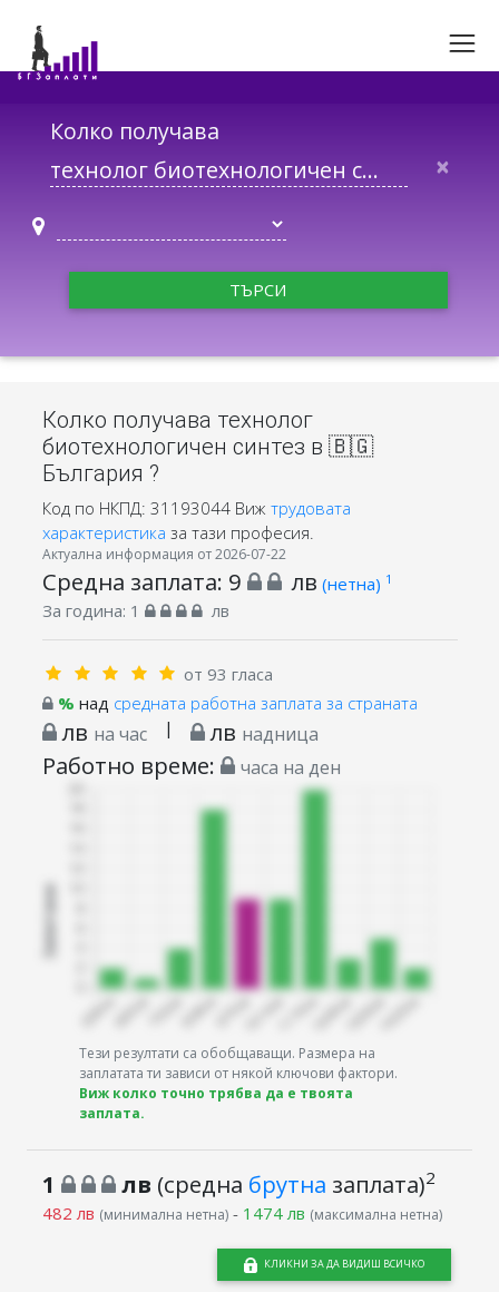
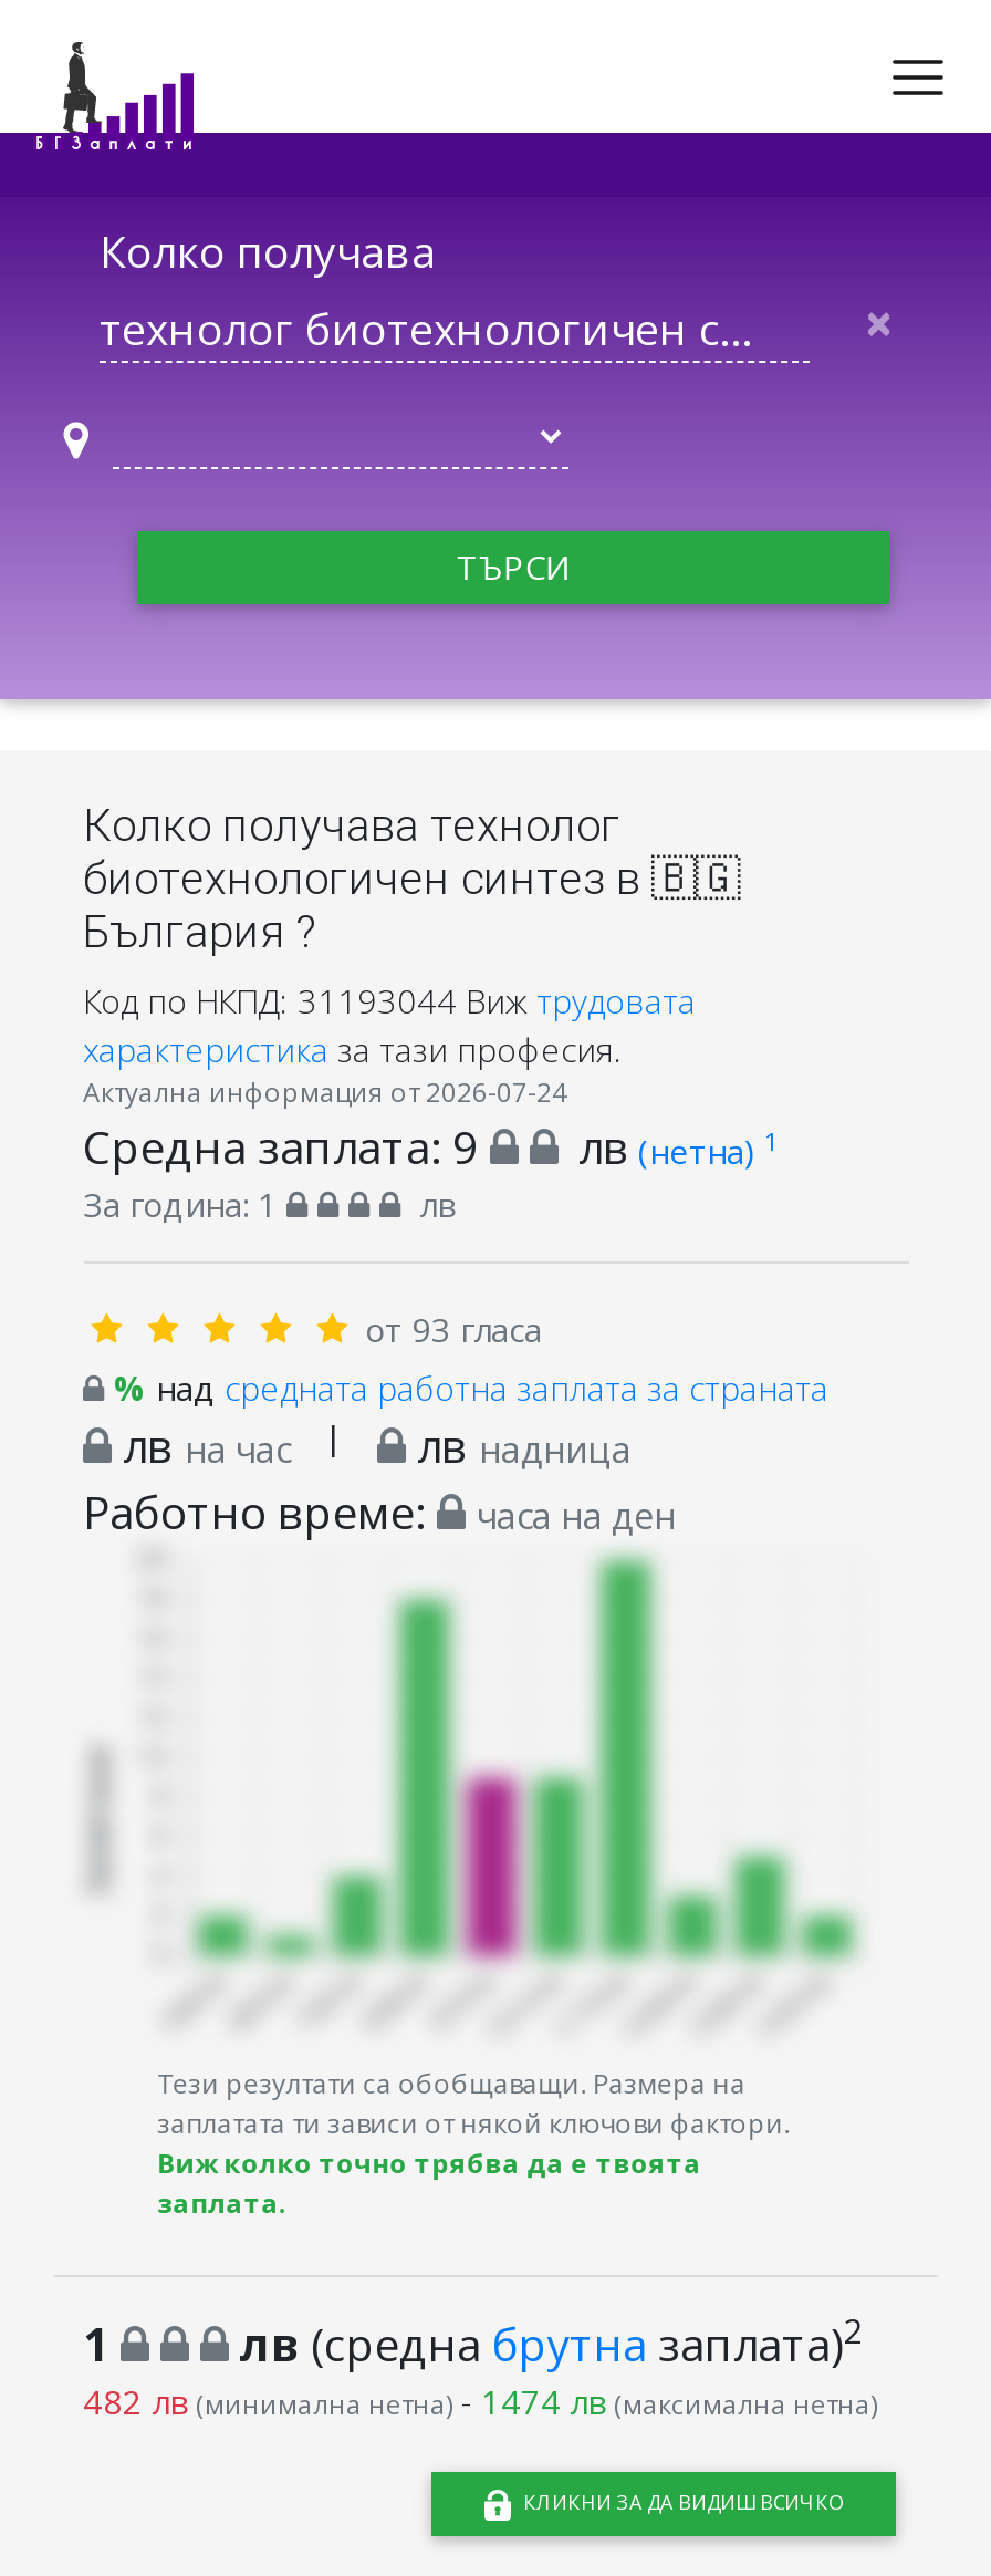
[42,544,286,563] Актуална информация от 2026-07-22 -> [83,1072,567,1110] Актуална информация от 2026-07-24

